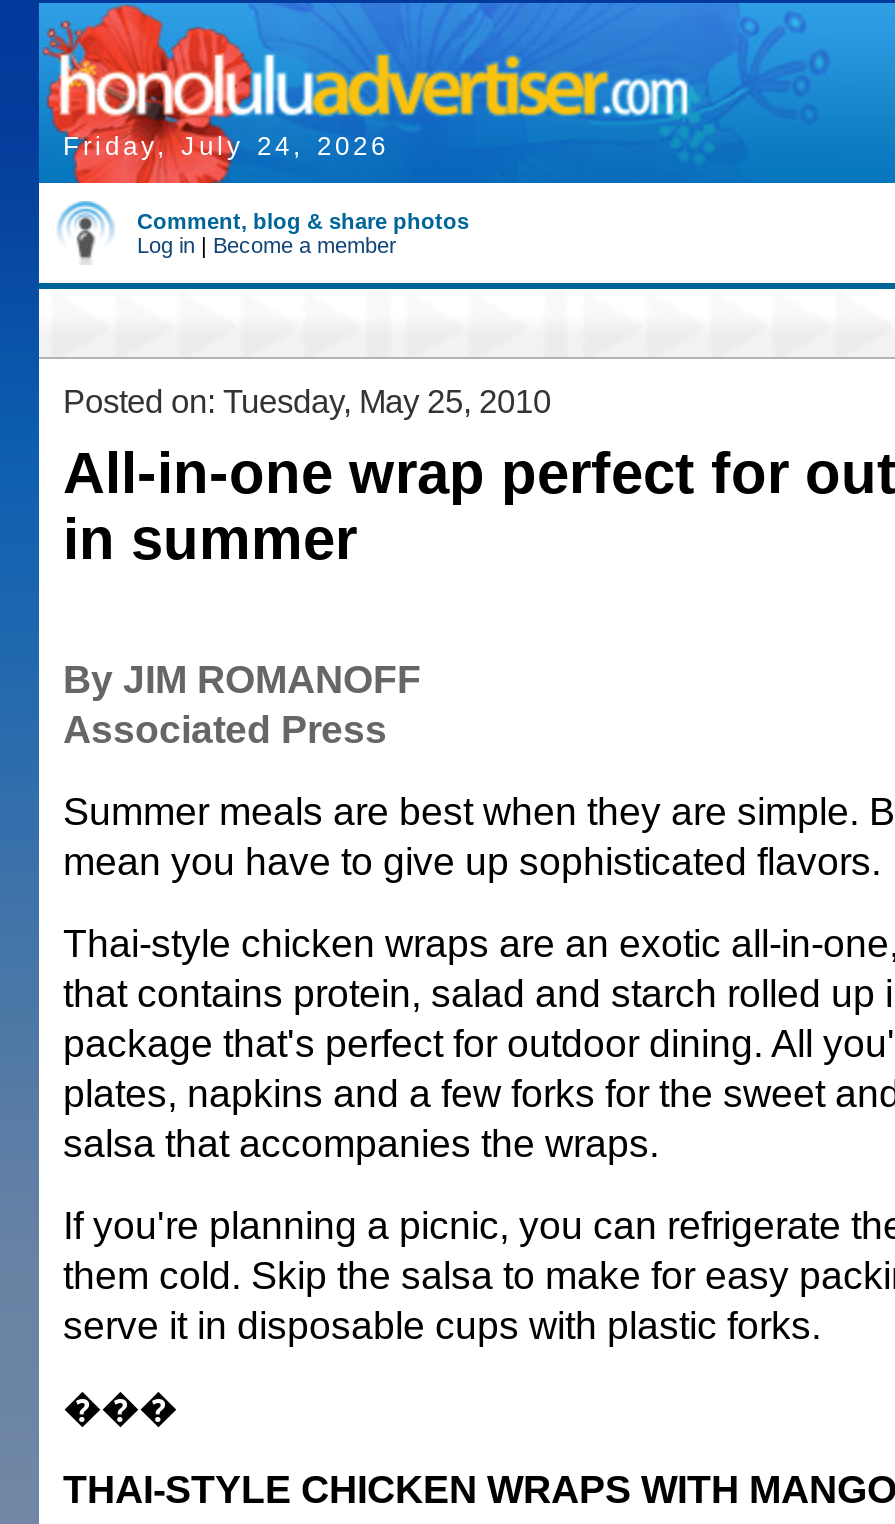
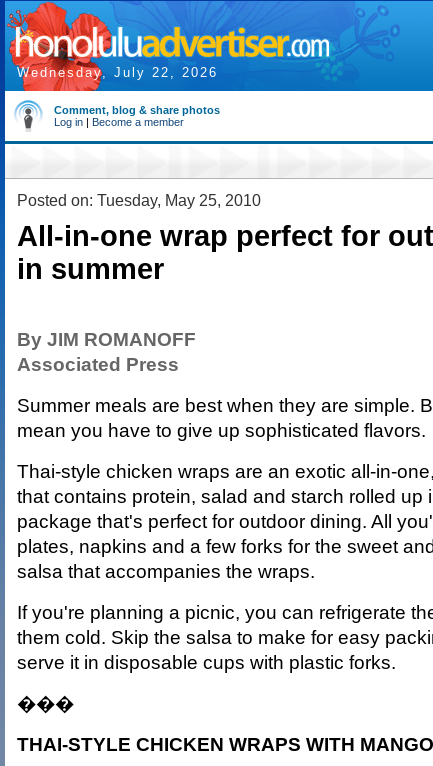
[63,131,389,161] Friday, July 24, 2026 -> [17,65,218,80] Wednesday, July 22, 2026

